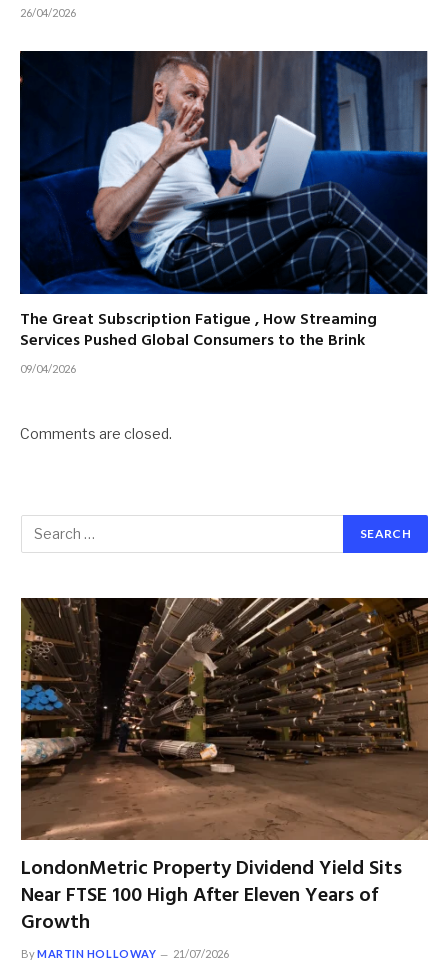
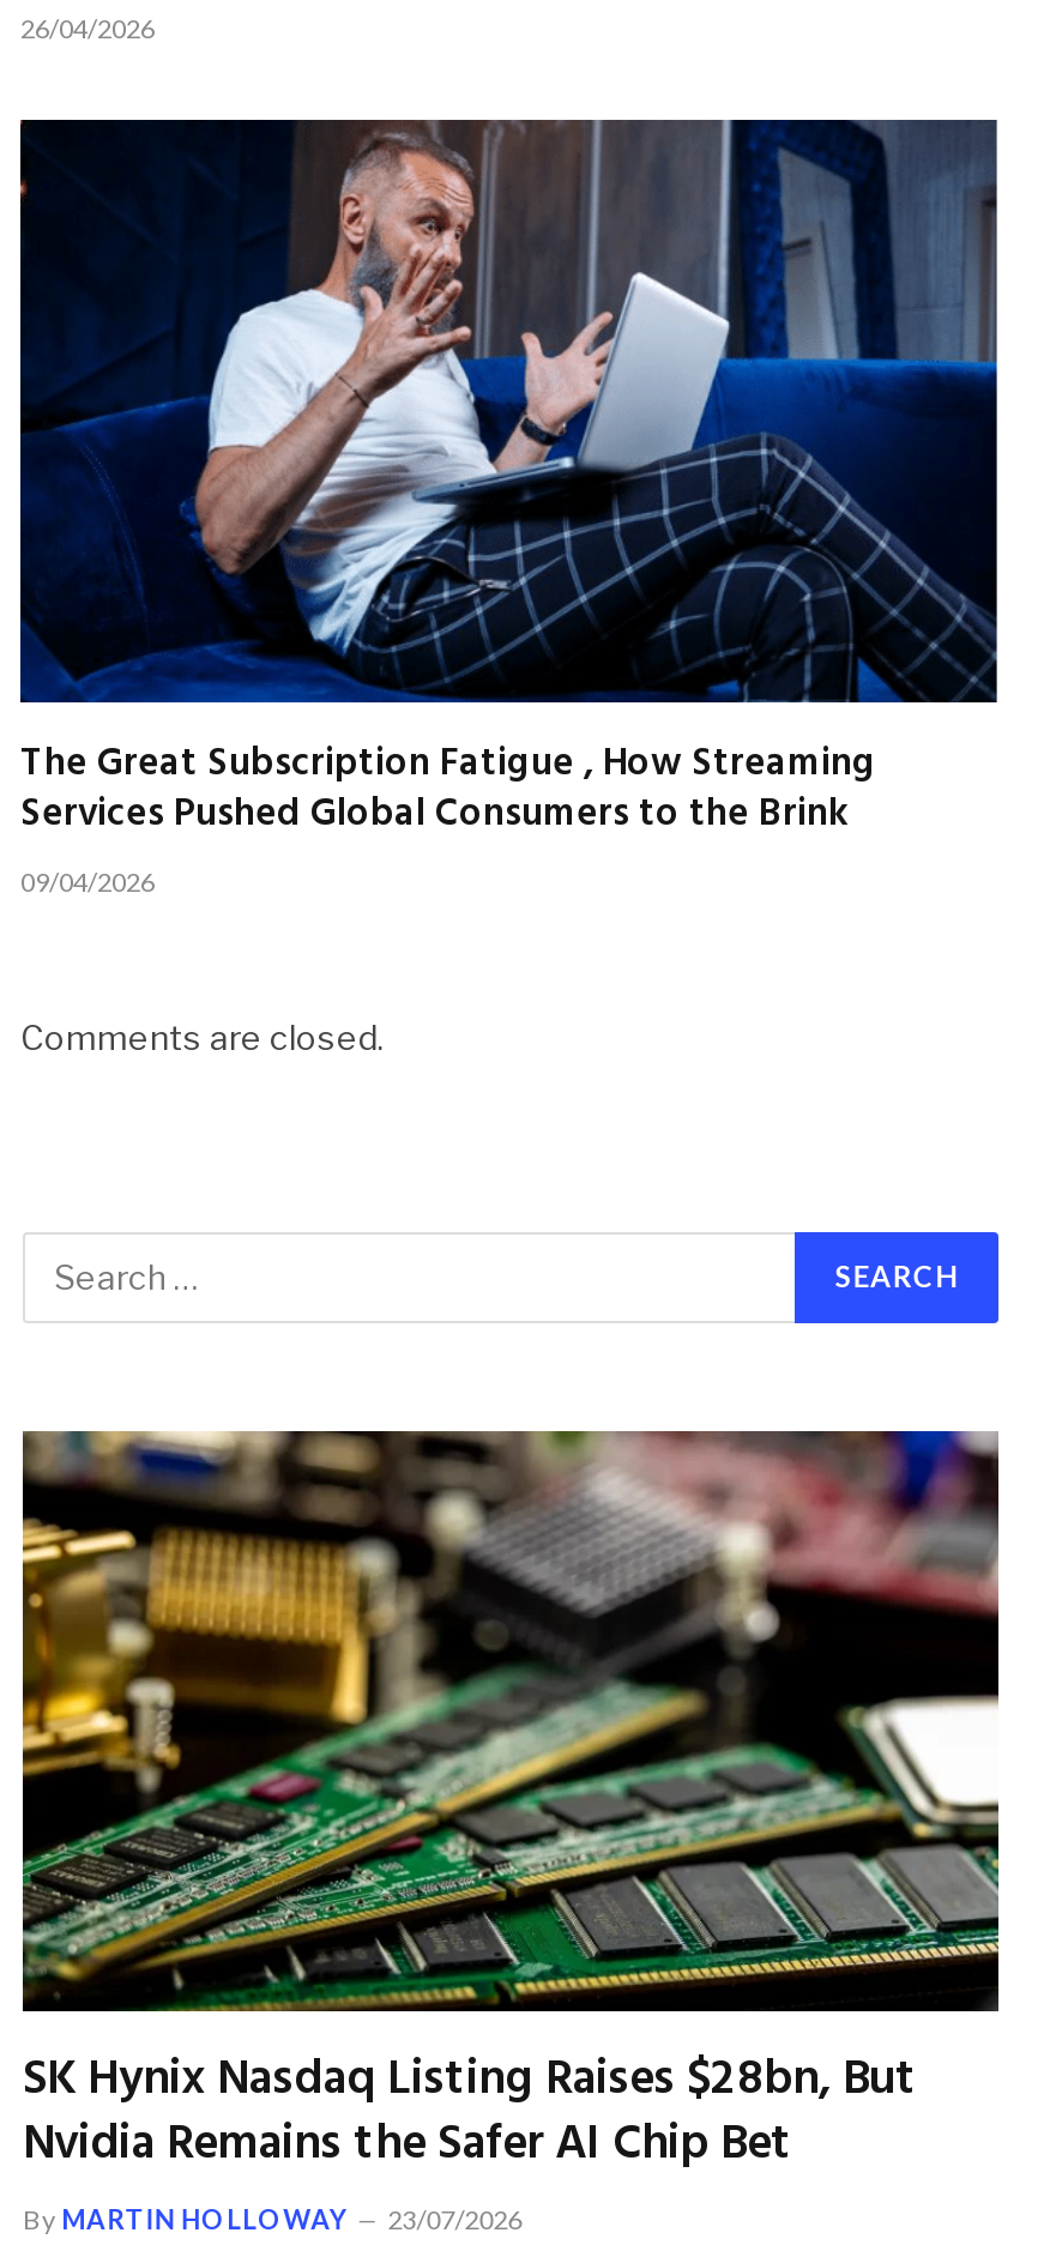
[20,597,429,939] [image] | LondonMetric Property Dividend Yield Sits | Near FTSE 100 High After Eleven Years of | Growth -> [20,1429,1001,2184] [image] | SK Hynix Nasdaq Listing Raises $28bn, But | Nvidia Remains the Safer AI Chip Bet
[21,947,229,960] By MARTIN HOLLOWAY 21/07/2026 -> [23,2203,522,2234] By MARTIN HOLLOWAY 23/07/2026

